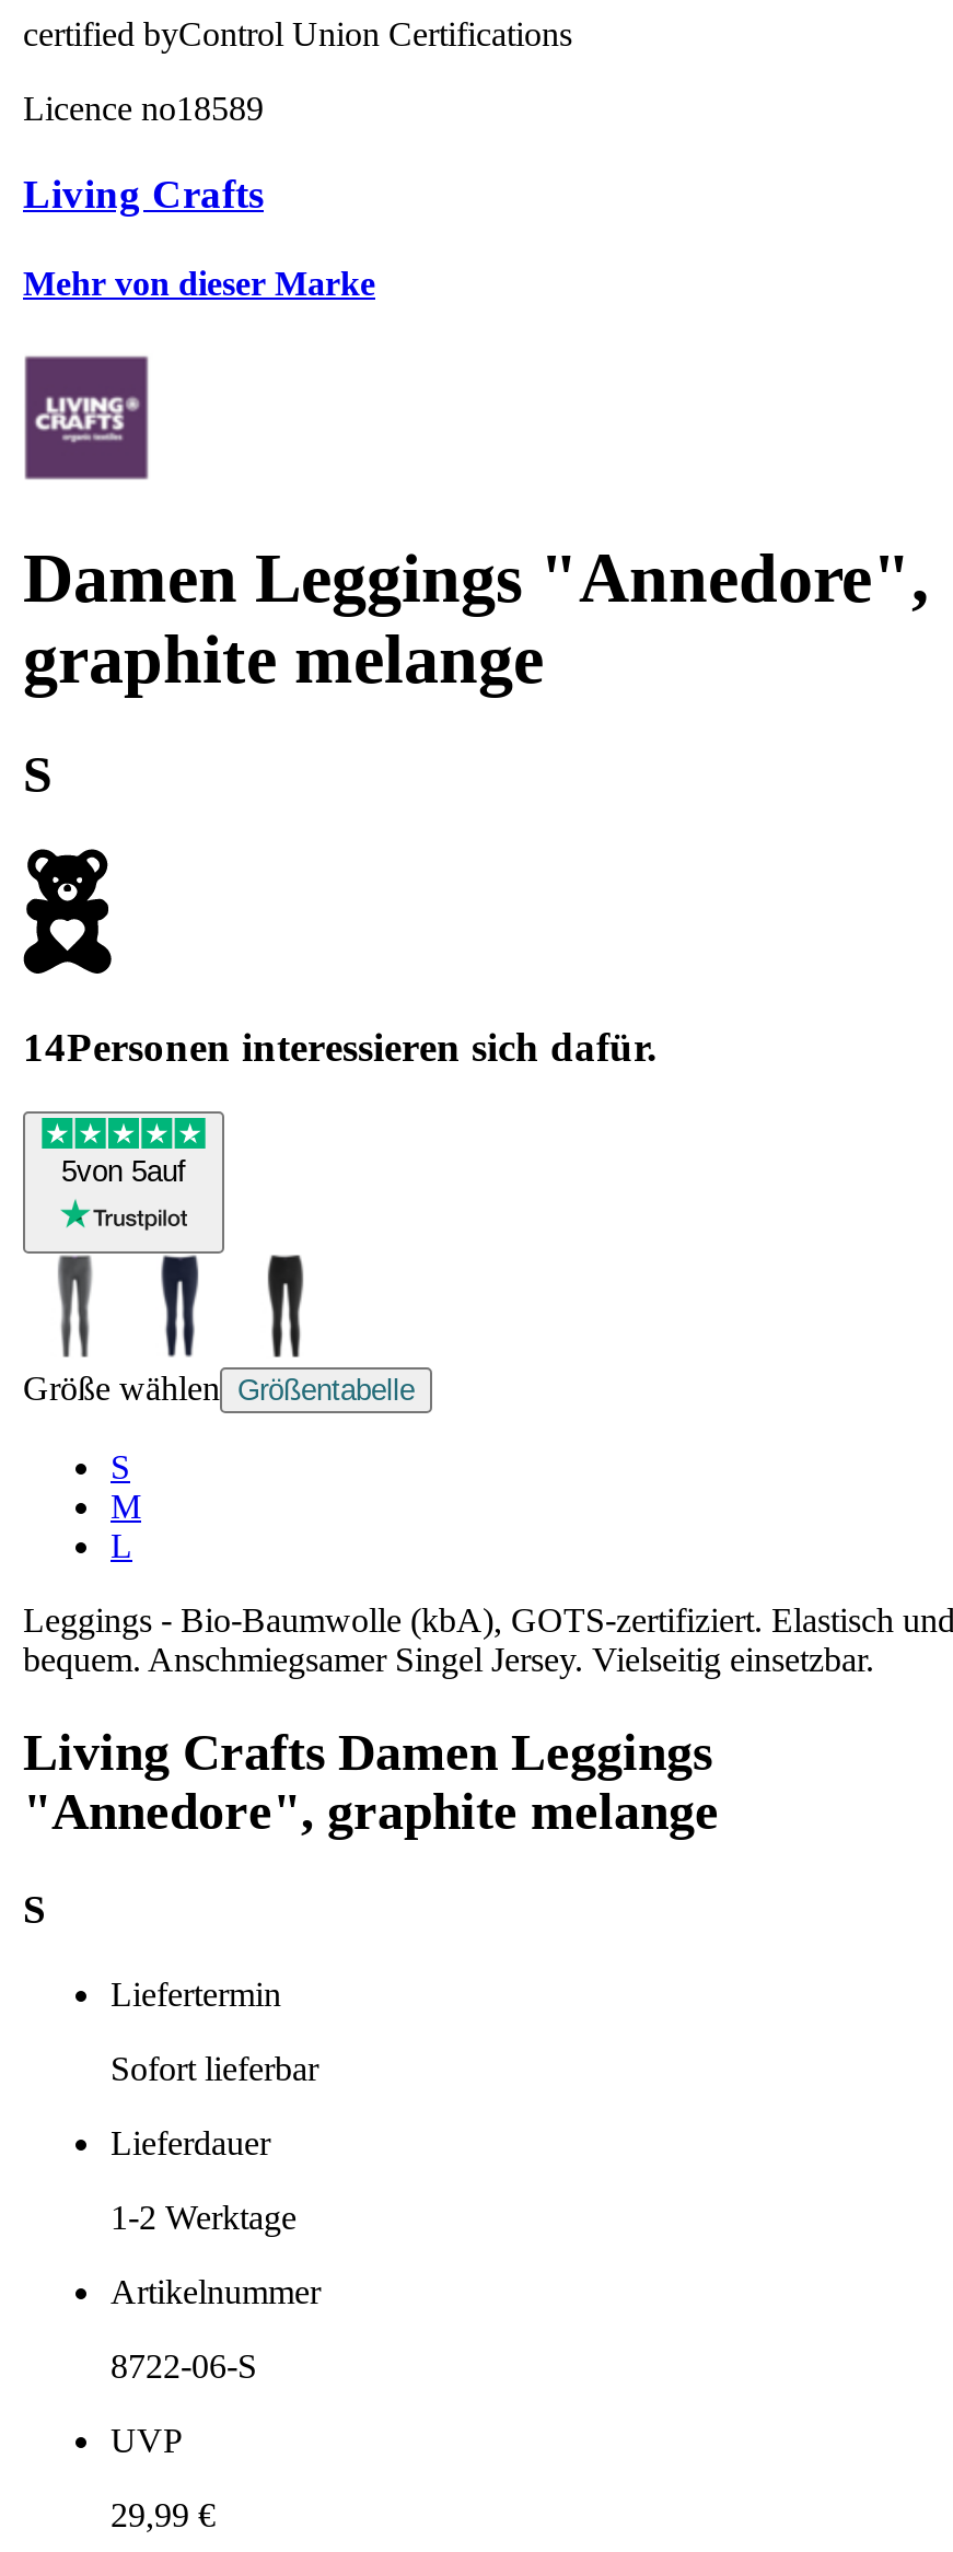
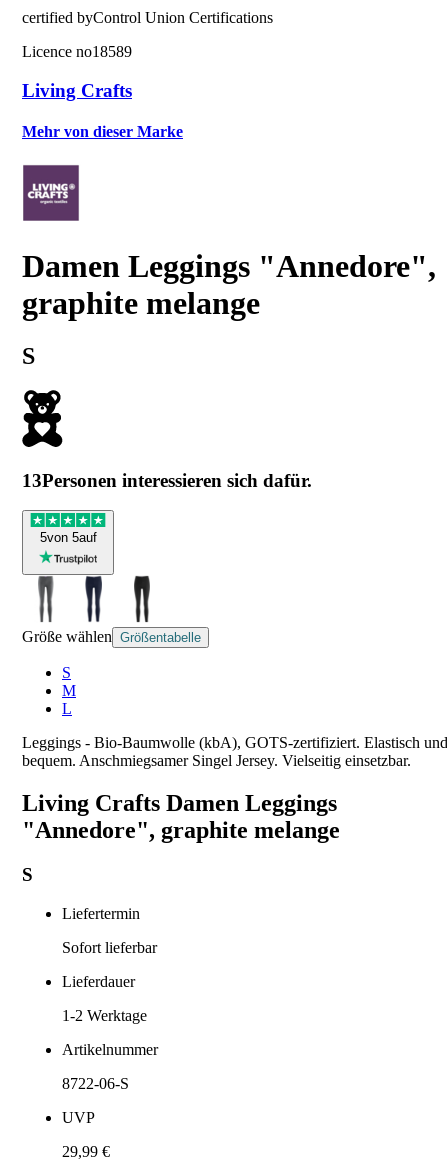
[23,1023,658,1069] 14Personen interessieren sich dafür. -> [22,470,312,491] 13Personen interessieren sich dafür.

